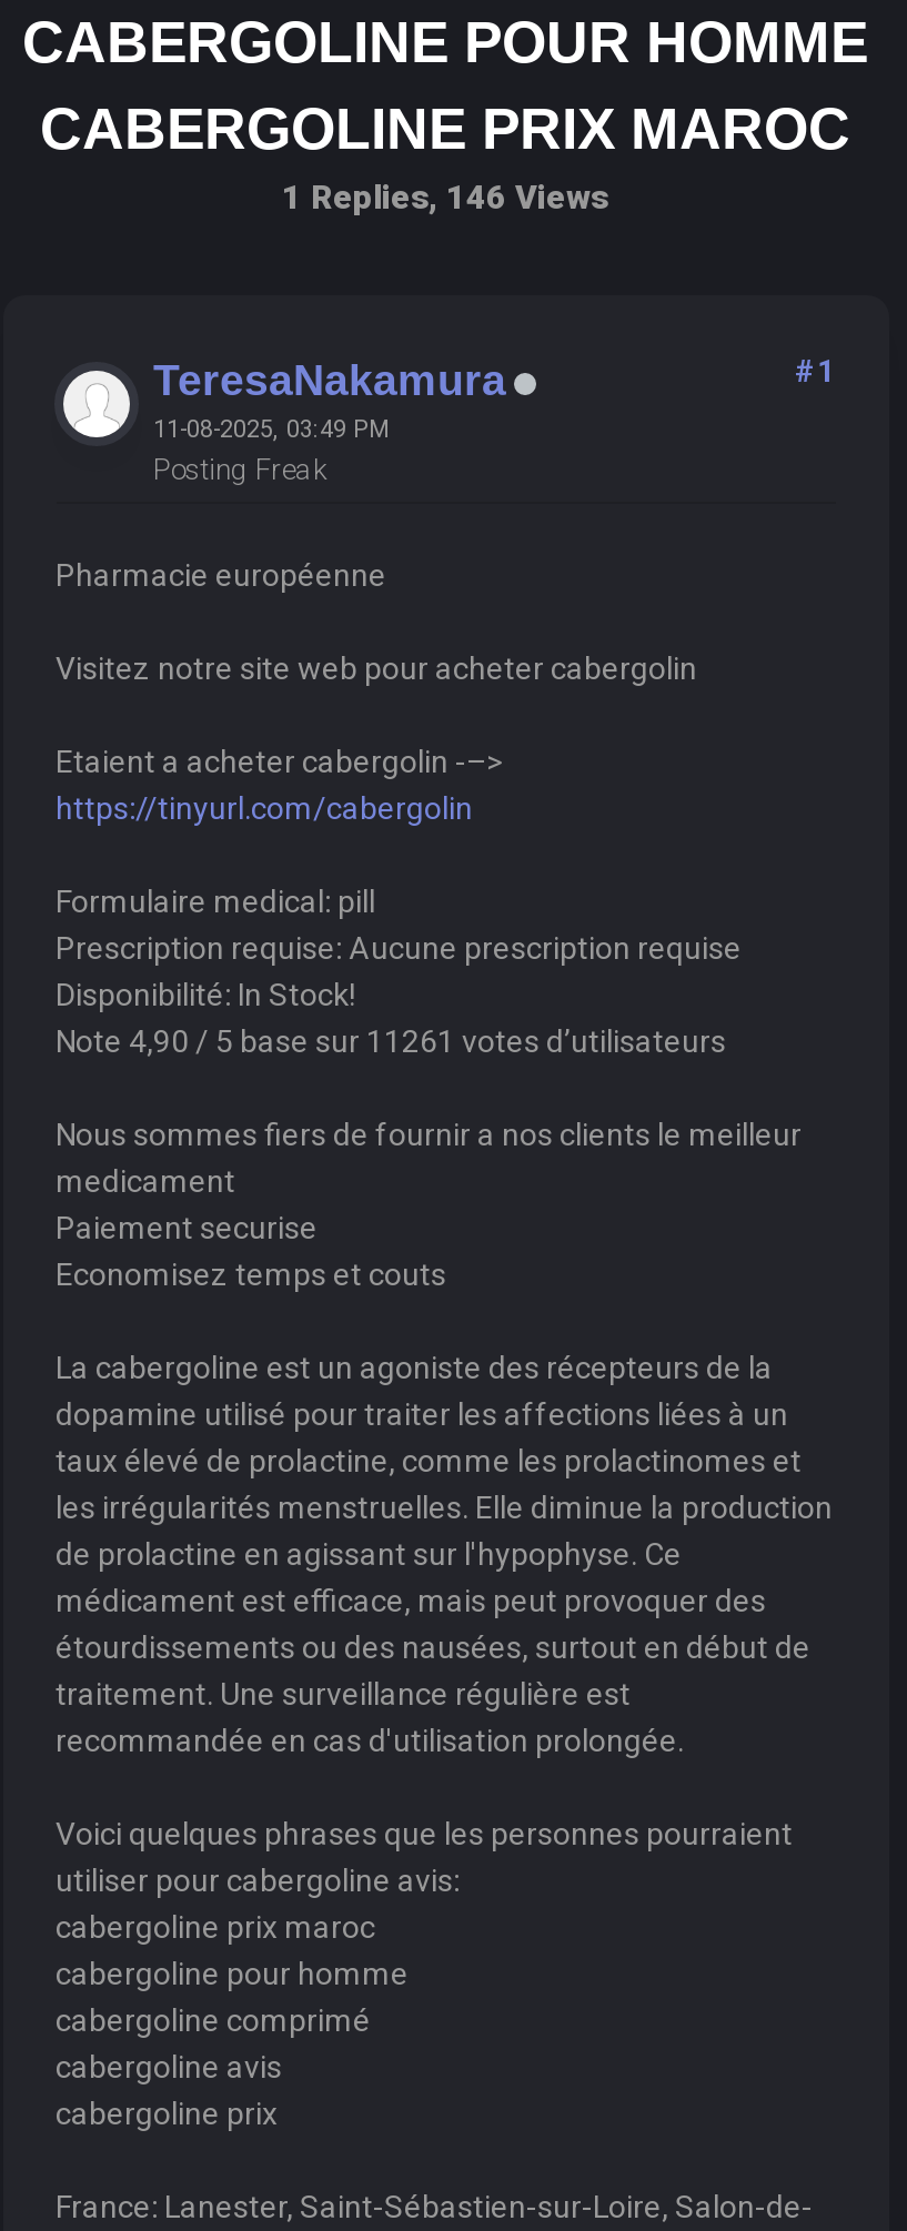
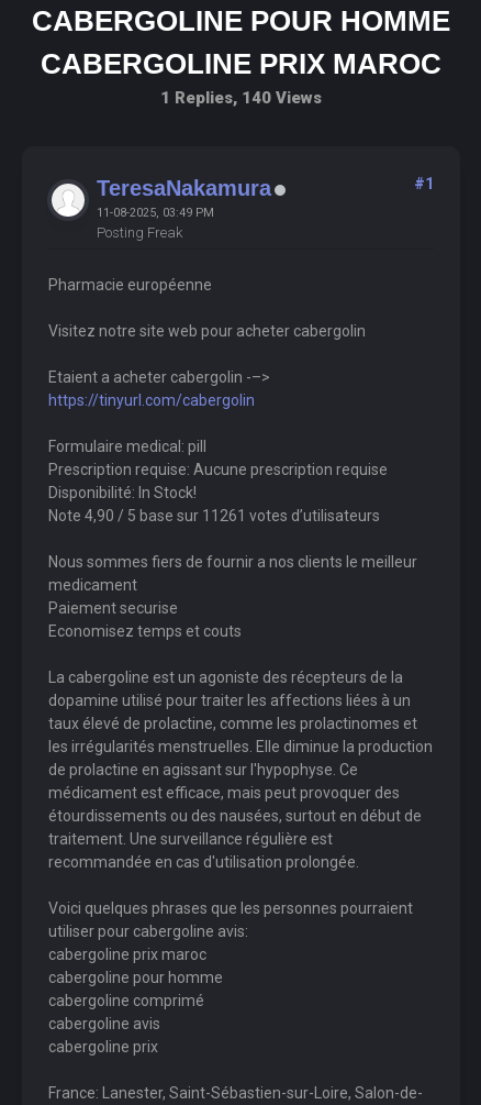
[282,178,608,218] 1 Replies, 146 Views -> [160,88,321,108] 1 Replies, 140 Views

